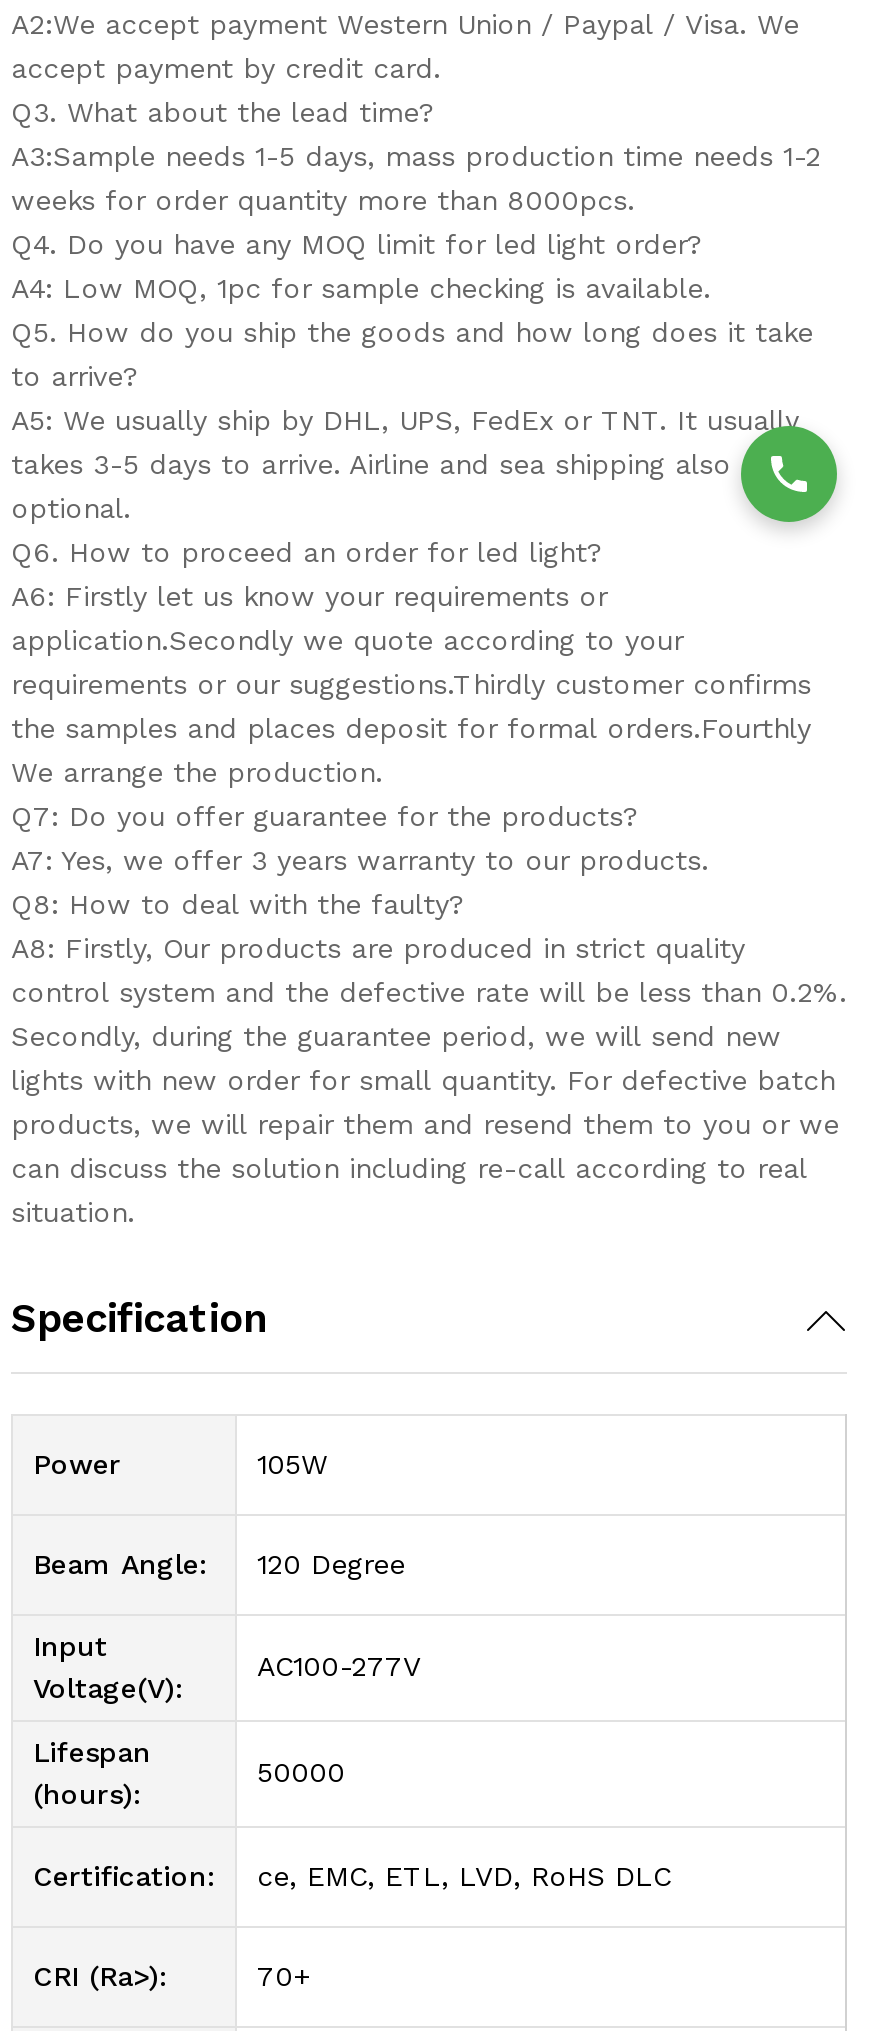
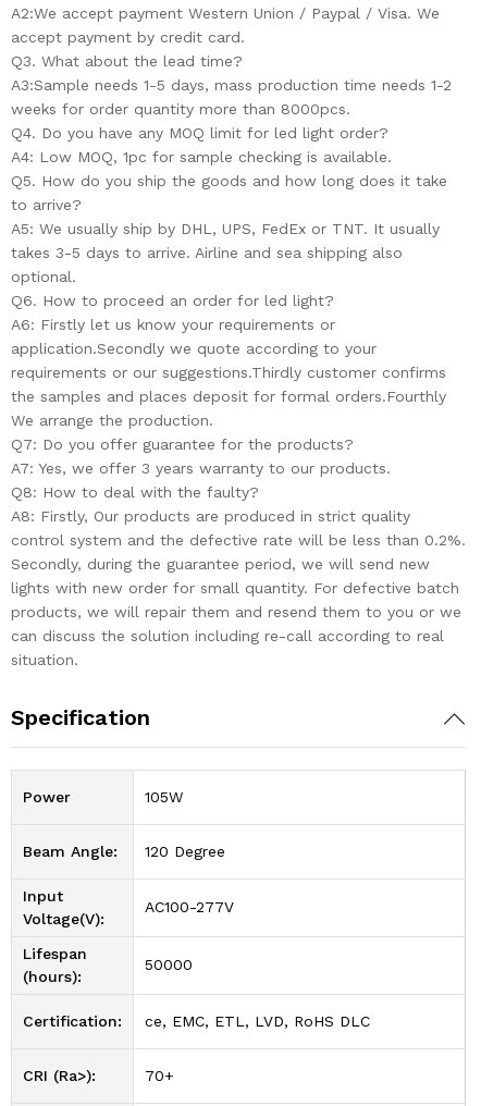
[737,426,841,534] [image] -> none

